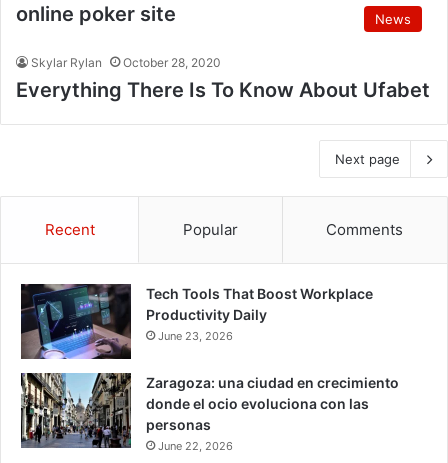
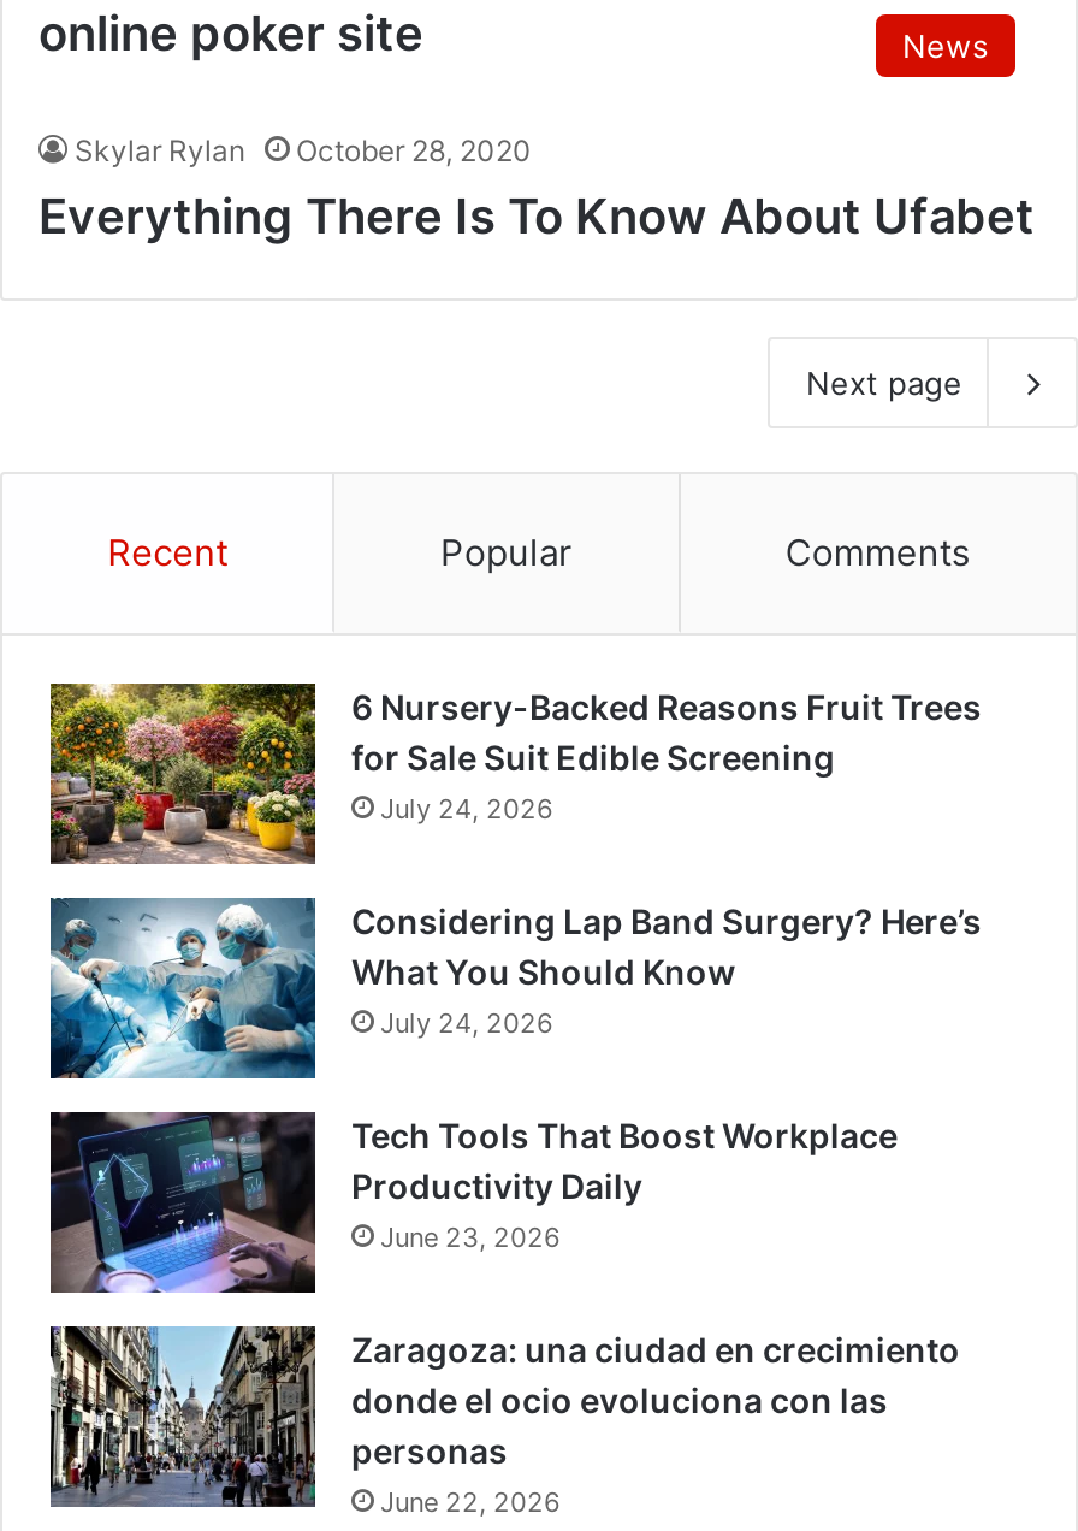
none -> [48,681,982,1040] [image] | 6 Nursery-Backed Reasons Fruit Trees | for Sale Suit Edible Screening | July 24, 2026 | Considering Lap Band Surgery? Here’s | What You Should Know | July 24, 2026
none -> [48,898,318,1081] [image]

